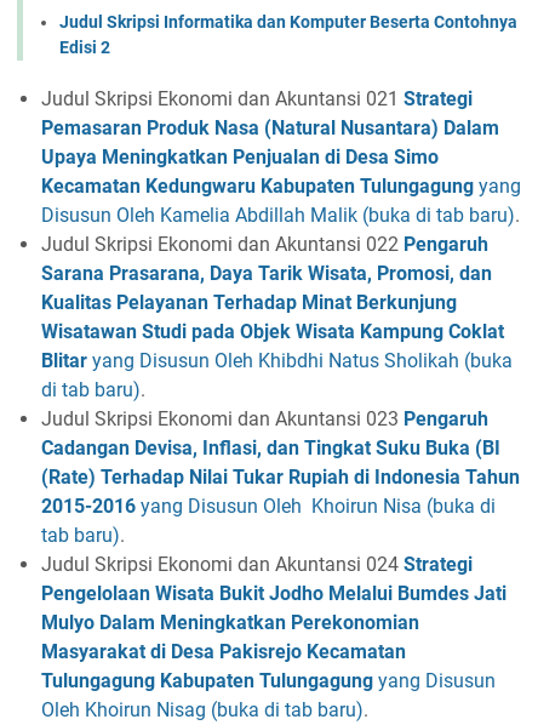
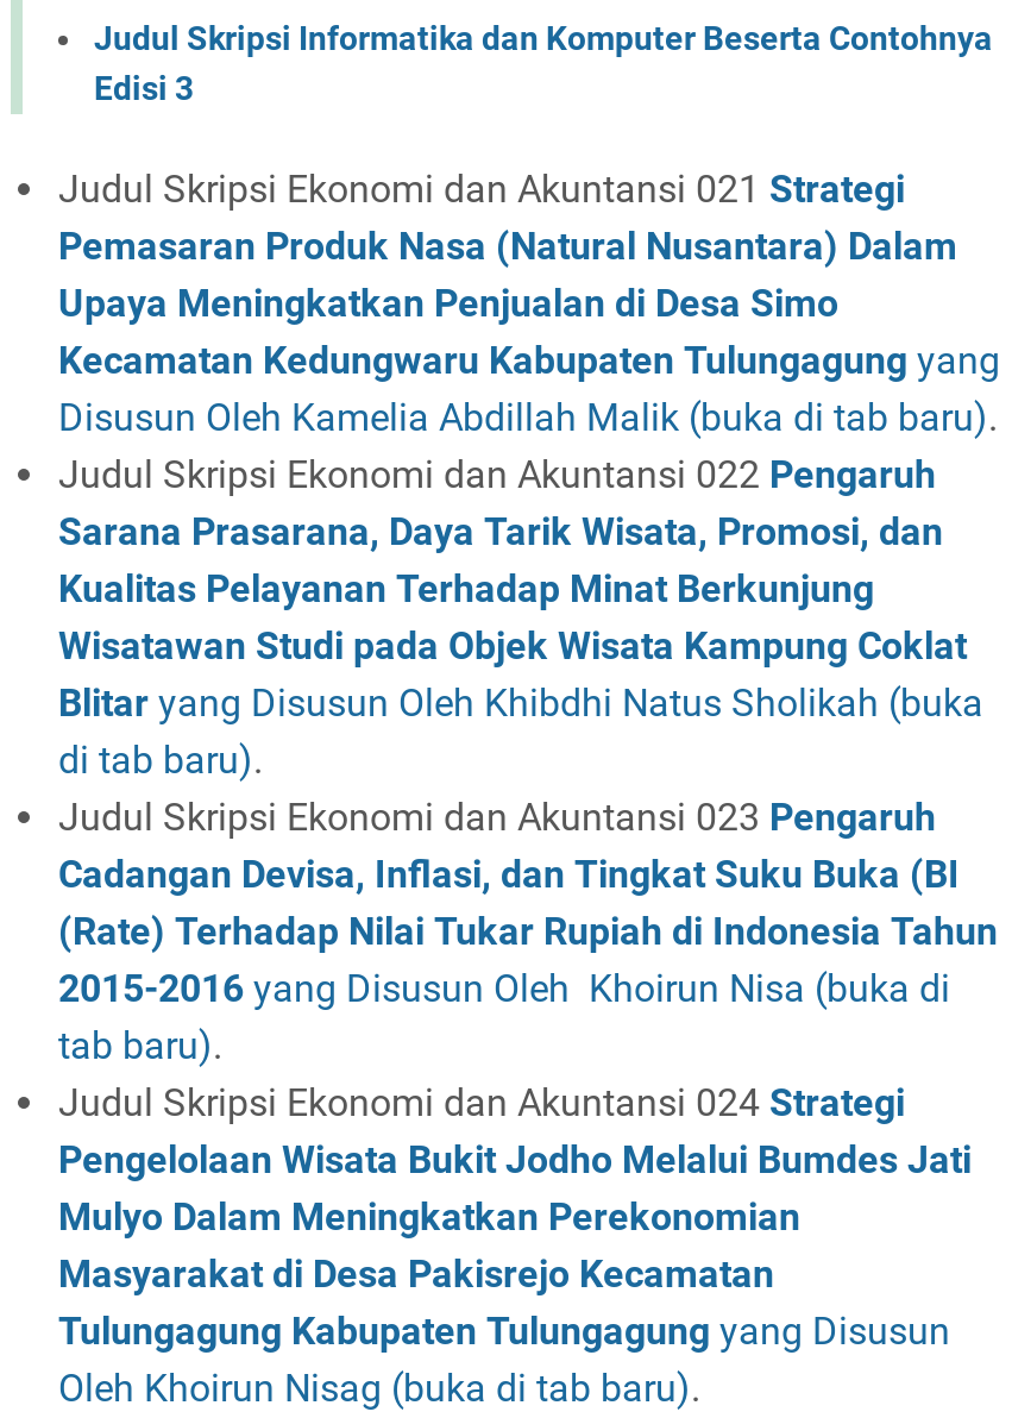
[59,37,110,56] Edisi 2 -> [94,68,194,106] Edisi 3

